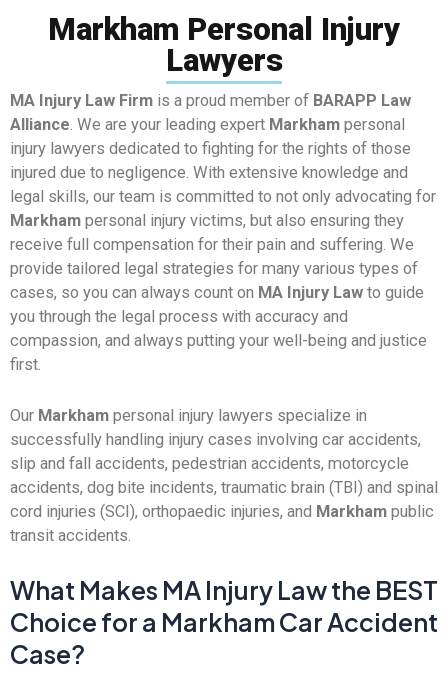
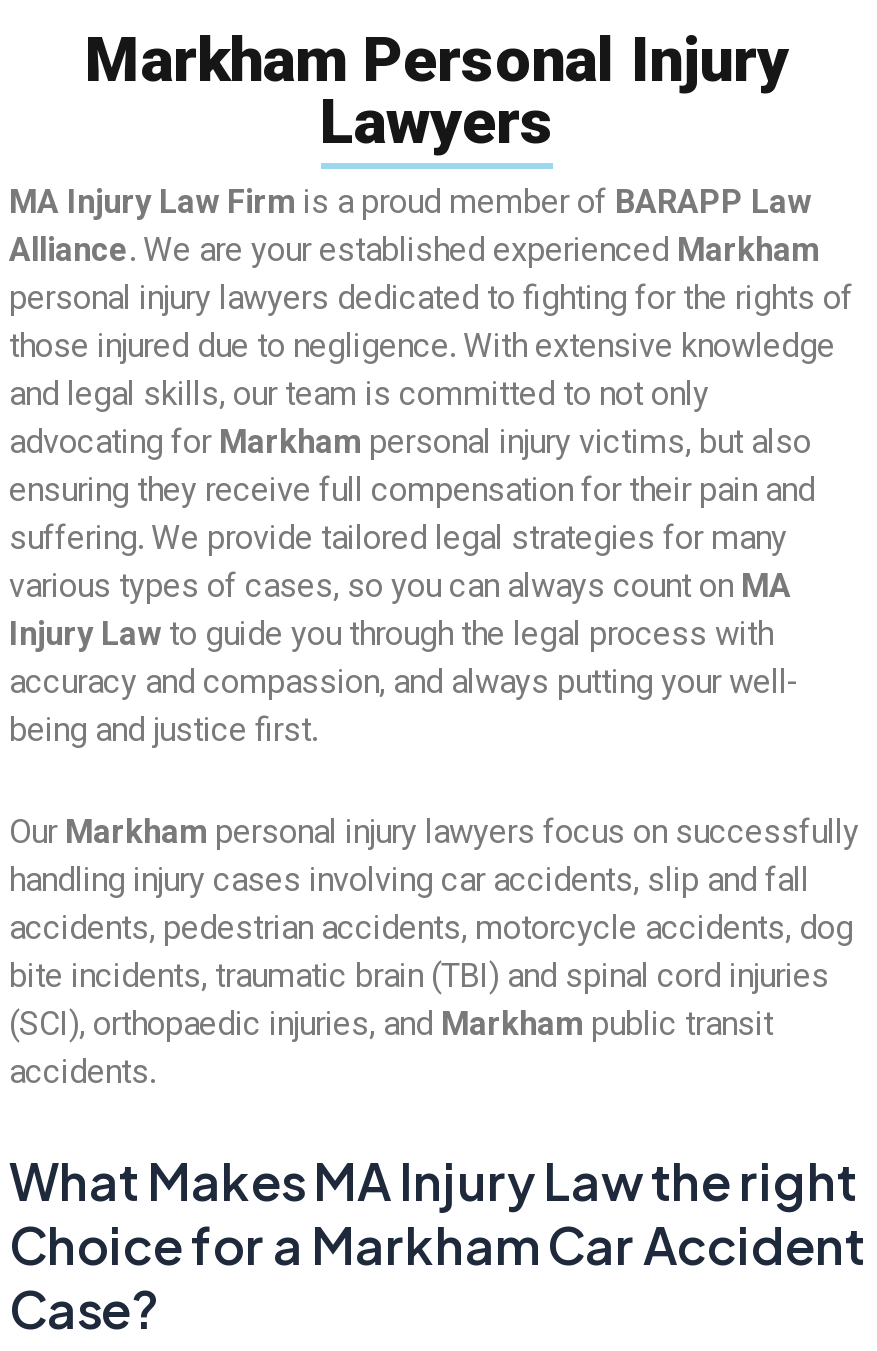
[10,115,436,374] Alliance. We are your leading expert Markham personal | injury lawyers dedicated to fighting for the rights of those | injured due to negligence. With extensive knowledge and | legal skills, our team is committed to not only advocating for | Markham personal injury victims, but also ensuring they | receive full compensation for their pain and suffering. We | provide tailored legal strategies for many various types of | cases, so you can always count on MA Injury Law to guide | you through the legal process with accuracy and | compassion, and always putting your well-being and justice | first. -> [9,232,853,750] Alliance. We are your established experienced Markham | personal injury lawyers dedicated to fighting for the rights of | those injured due to negligence. With extensive knowledge | and legal skills, our team is committed to not only | advocating for Markham personal injury victims, but also | ensuring they receive full compensation for their pain and | suffering. We provide tailored legal strategies for many | various types of cases, so you can always count on MA | Injury Law to guide you through the legal process with | accuracy and compassion, and always putting your well- | being and justice first.
[10,406,438,545] Our Markham personal injury lawyers specialize in | successfully handling injury cases involving car accidents, | slip and fall accidents, pedestrian accidents, motorcycle | accidents, dog bite incidents, traumatic brain (TBI) and spinal | cord injuries (SCI), orthopaedic injuries, and Markham public | transit accidents. -> [9,812,859,1090] Our Markham personal injury lawyers focus on successfully | handling injury cases involving car accidents, slip and fall | accidents, pedestrian accidents, motorcycle accidents, dog | bite incidents, traumatic brain (TBI) and spinal cord injuries | (SCI), orthopaedic injuries, and Markham public transit | accidents.
[10,574,438,606] What Makes MA Injury Law the BEST -> [9,1149,857,1213] What Makes MA Injury Law the right

